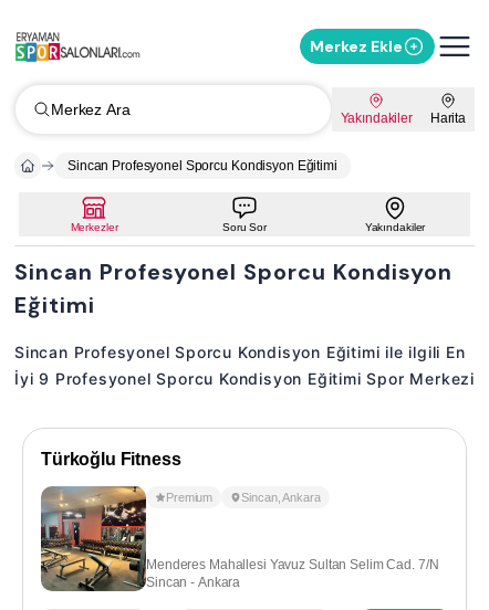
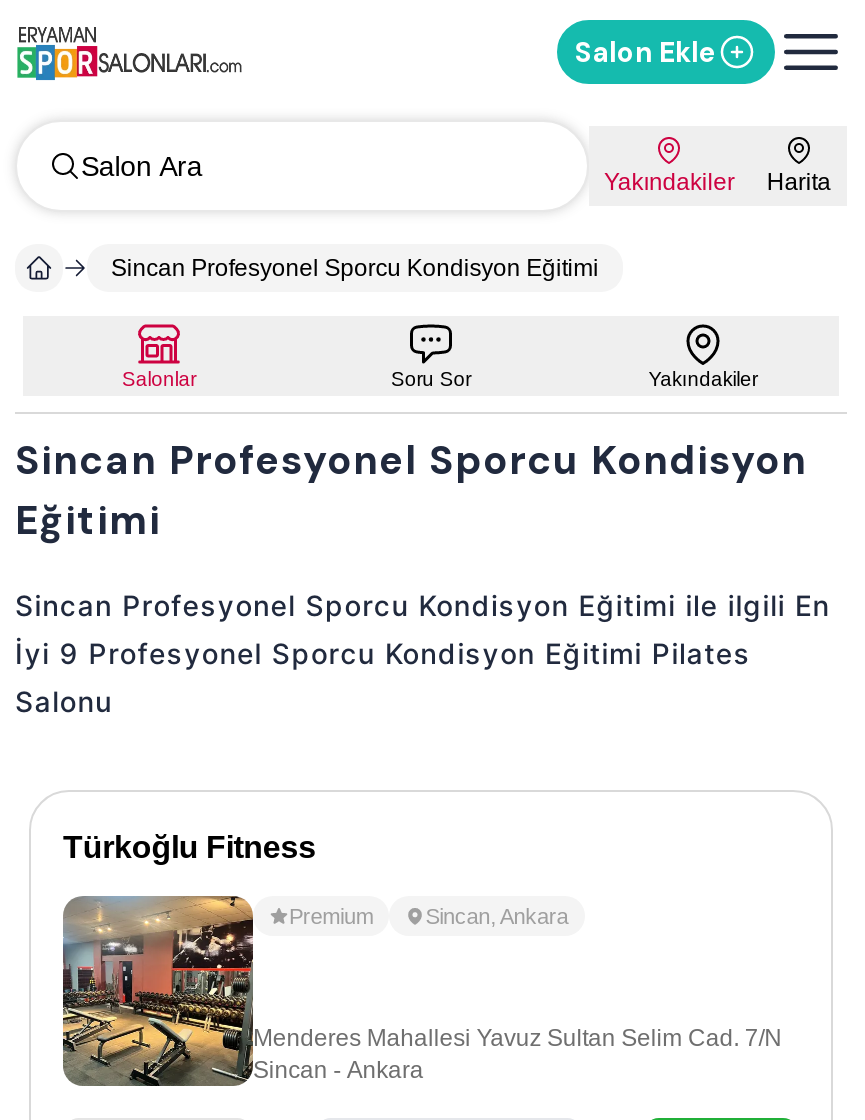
[310,36,403,56] Merkez Ekle -> [575,34,717,70] Salon Ekle
[51,101,130,118] Merkez Ara -> [81,150,202,182] Salon Ara
[70,221,118,233] Merkezler -> [122,368,196,390] Salonlar
[14,369,475,388] İyi 9 Profesyonel Sporcu Kondisyon Eğitimi Spor Merkezi -> [15,636,751,718] İyi 9 Profesyonel Sporcu Kondisyon Eğitimi Pilates | Salonu

